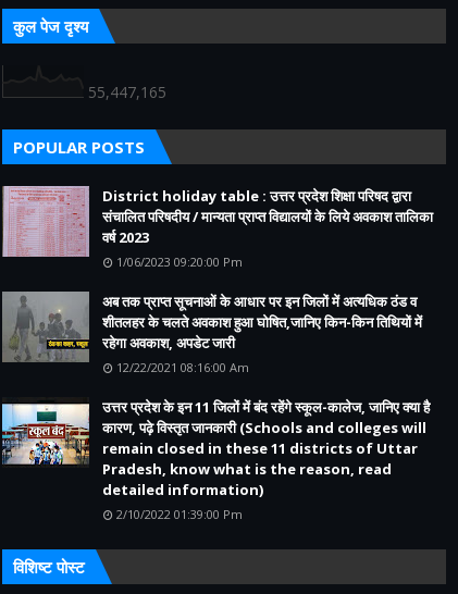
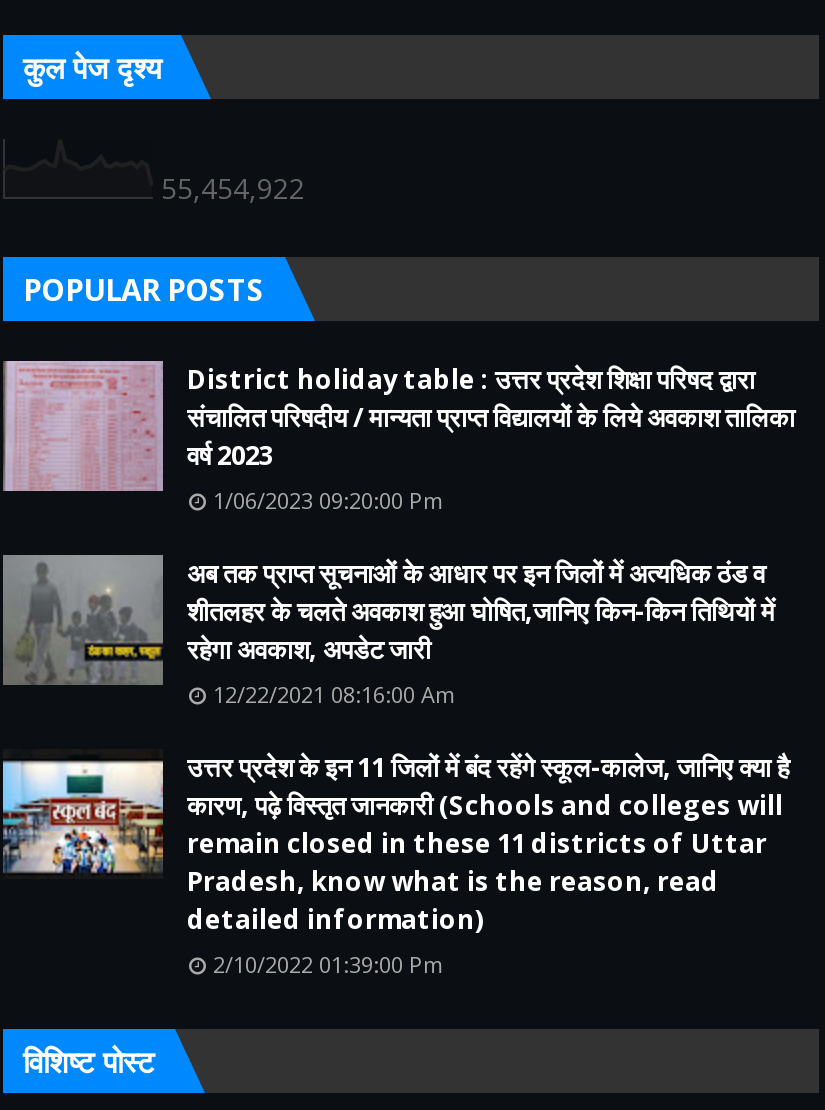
[88,82,166,102] 55,447,165 -> [161,169,305,207] 55,454,922

